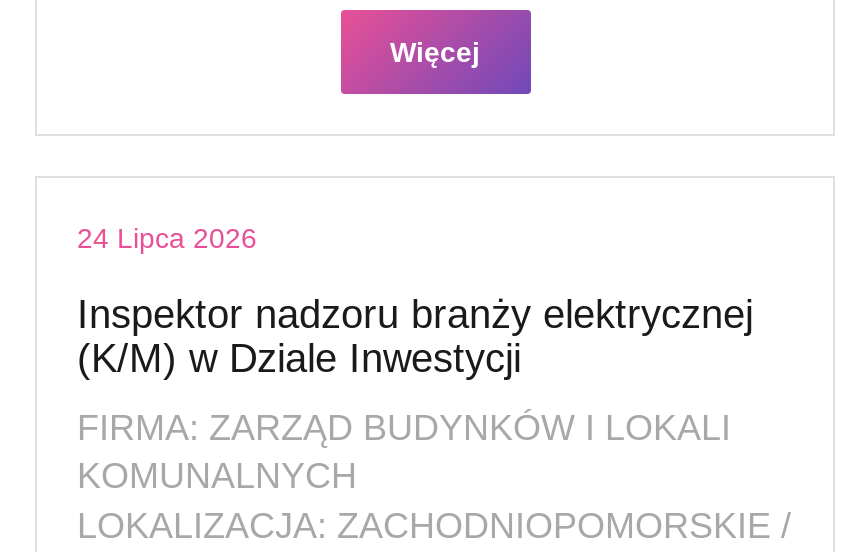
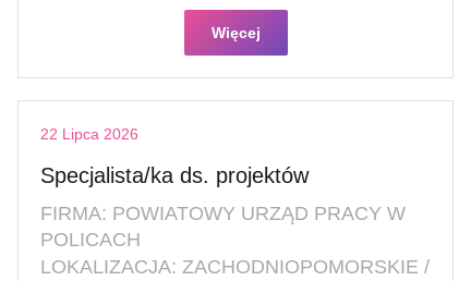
[77,222,257,254] 24 Lipca 2026 -> [40,125,138,143] 22 Lipca 2026
[77,292,753,380] Inspektor nadzoru branży elektrycznej | (K/M) w Dziale Inwestycji -> [40,163,309,187] Specjalista/ka ds. projektów
[77,408,731,496] FIRMA: ZARZĄD BUDYNKÓW I LOKALI | KOMUNALNYCH -> [40,203,406,251] FIRMA: POWIATOWY URZĄD PRACY W | POLICACH

